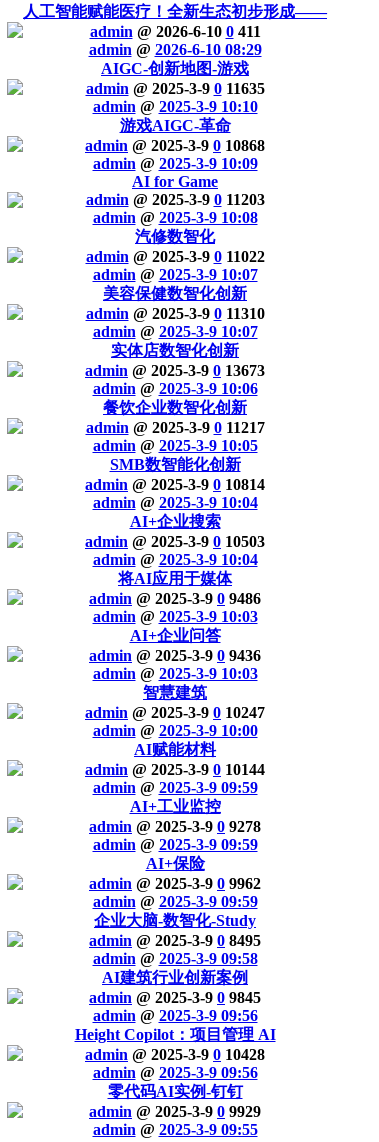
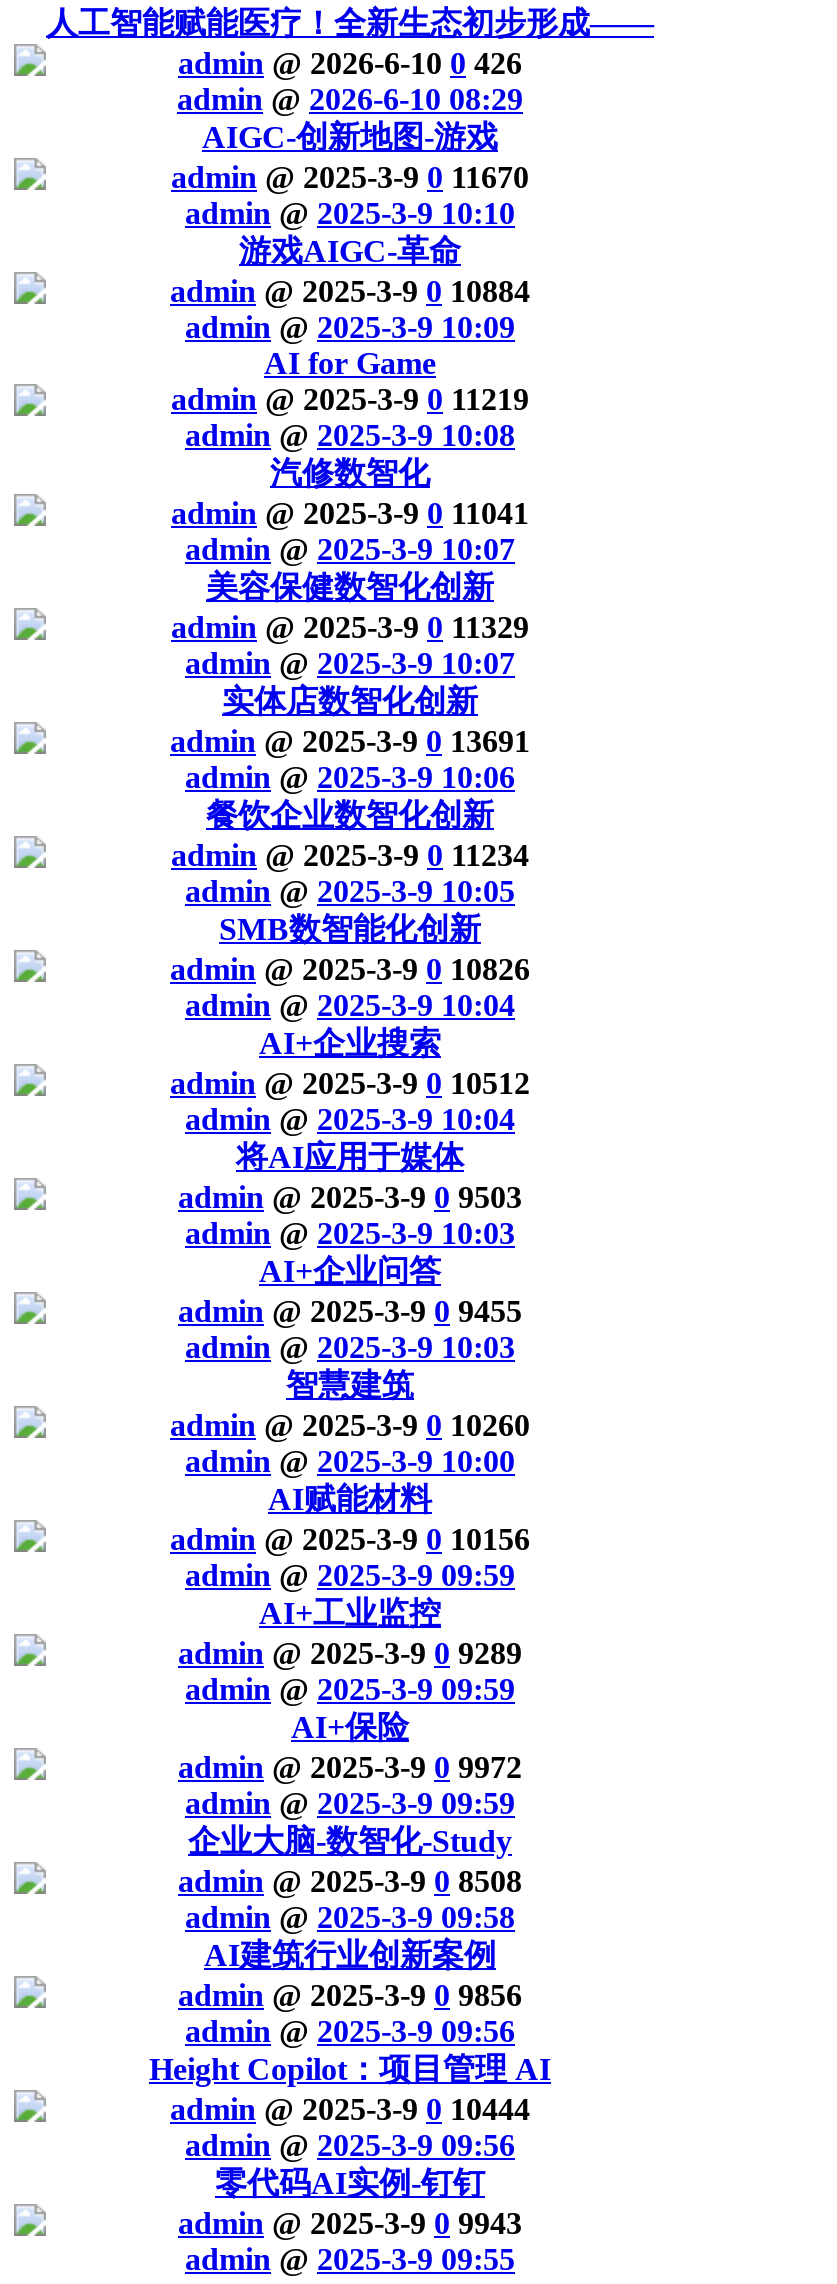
[89,23,260,40] admin @ 2026-6-10 0 411 -> [178,46,522,80] admin @ 2026-6-10 0 426
[85,80,264,97] admin @ 2025-3-9 0 11635 -> [171,160,529,194] admin @ 2025-3-9 0 11670
[85,137,265,154] admin @ 2025-3-9 0 10868 -> [170,274,530,308] admin @ 2025-3-9 0 10884
[85,191,264,208] admin @ 2025-3-9 0 11203 -> [171,382,529,416] admin @ 2025-3-9 0 11219
[85,248,264,265] admin @ 2025-3-9 0 11022 -> [171,496,529,530] admin @ 2025-3-9 0 11041
[85,305,264,322] admin @ 2025-3-9 0 11310 -> [171,610,529,644] admin @ 2025-3-9 0 11329
[85,362,265,379] admin @ 2025-3-9 0 13673 -> [170,724,530,758] admin @ 2025-3-9 0 13691
[85,419,264,436] admin @ 2025-3-9 0 11217 -> [171,838,529,872] admin @ 2025-3-9 0 11234
[85,476,265,493] admin @ 2025-3-9 0 10814 -> [170,952,530,986] admin @ 2025-3-9 0 10826
[85,533,265,550] admin @ 2025-3-9 0 10503 -> [170,1066,530,1100] admin @ 2025-3-9 0 10512
[89,590,261,607] admin @ 2025-3-9 0 9486 -> [178,1180,522,1214] admin @ 2025-3-9 0 9503
[89,647,261,664] admin @ 2025-3-9 0 9436 -> [178,1294,522,1328] admin @ 2025-3-9 0 9455
[85,704,265,721] admin @ 2025-3-9 0 10247 -> [170,1408,530,1442] admin @ 2025-3-9 0 10260
[85,761,265,778] admin @ 2025-3-9 0 10144 -> [170,1522,530,1556] admin @ 2025-3-9 0 10156
[89,818,261,835] admin @ 2025-3-9 0 9278 -> [178,1636,522,1670] admin @ 2025-3-9 0 9289
[89,875,261,892] admin @ 2025-3-9 0 9962 -> [178,1750,522,1784] admin @ 2025-3-9 0 9972
[89,932,261,949] admin @ 2025-3-9 0 8495 -> [178,1864,522,1898] admin @ 2025-3-9 0 8508
[89,989,261,1006] admin @ 2025-3-9 0 9845 -> [178,1978,522,2012] admin @ 2025-3-9 0 9856
[85,1046,265,1063] admin @ 2025-3-9 0 10428 -> [170,2092,530,2126] admin @ 2025-3-9 0 10444
[89,1103,261,1120] admin @ 2025-3-9 0 9929 -> [178,2206,522,2240] admin @ 2025-3-9 0 9943

